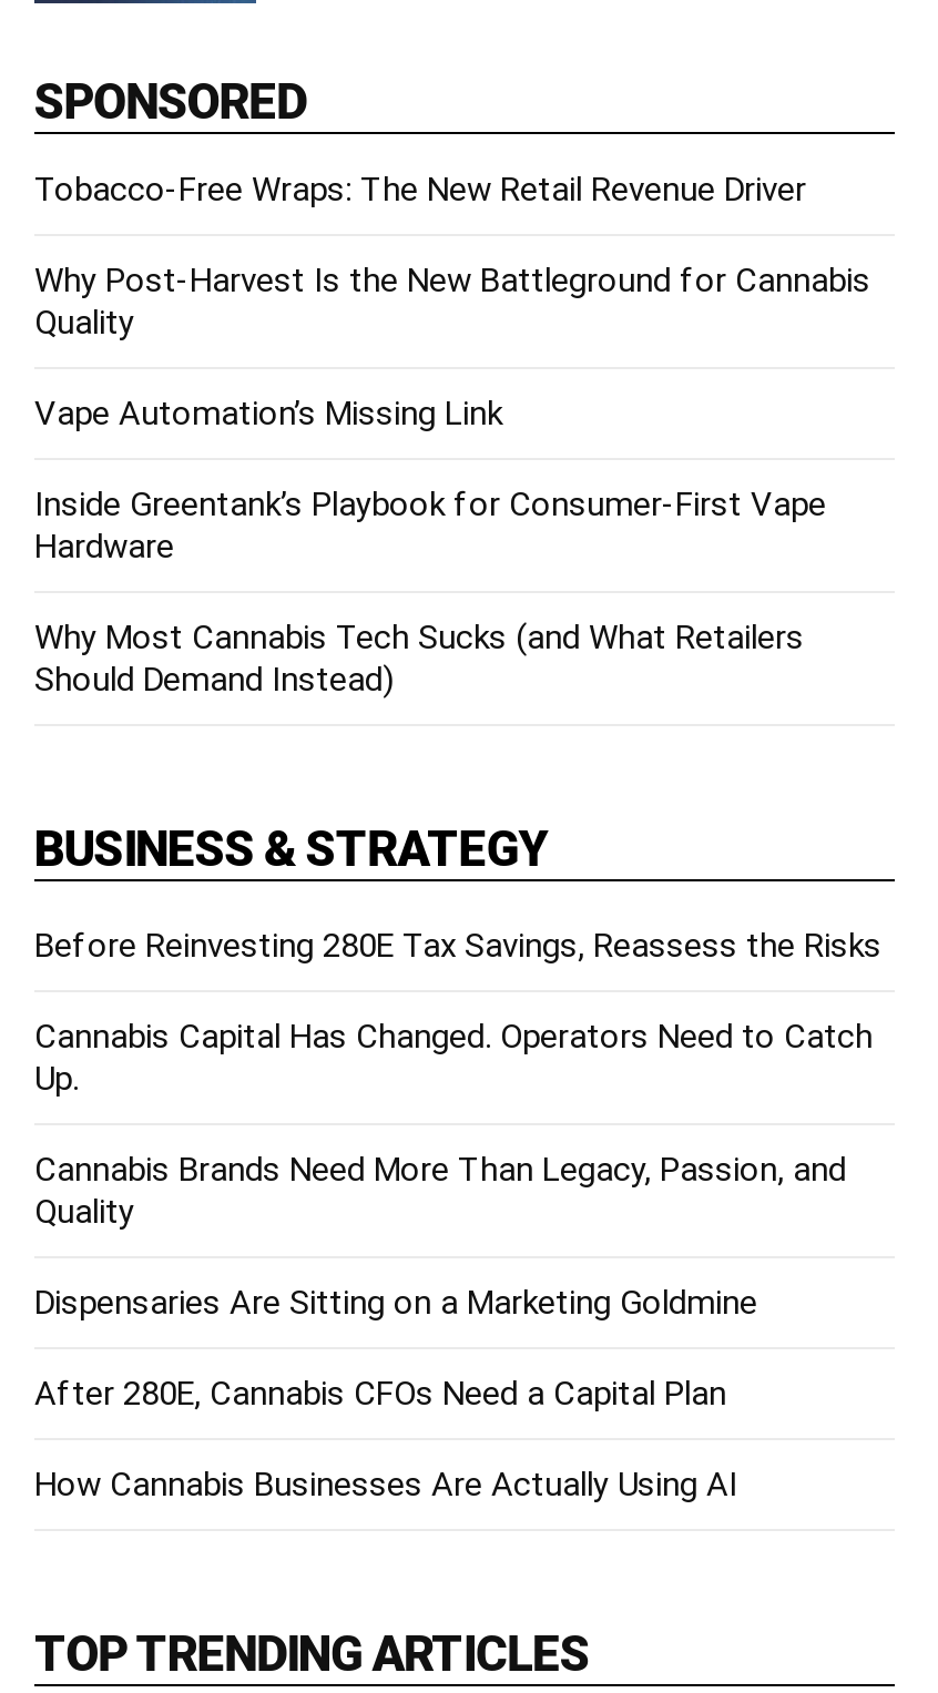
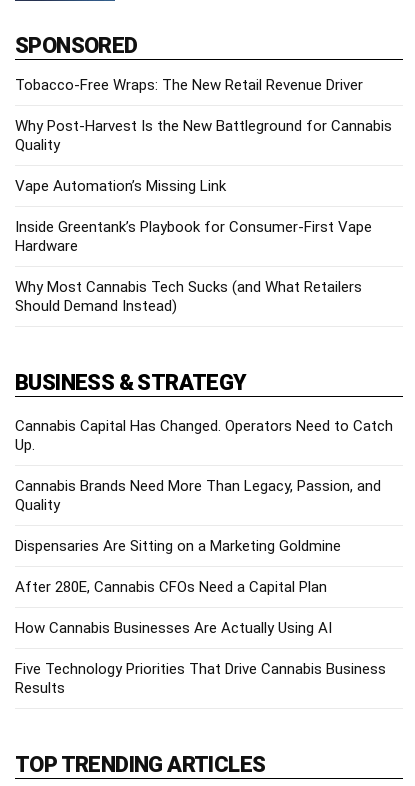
[34,925,881,965] Before Reinvesting 280E Tax Savings, Reassess the Risks -> none
moved [34,1016,873,1503] -> [15,417,393,637]: Cannabis Capital Has Changed. Operators Need to Catch | Up. | Cannabis Brands Need More Than Legacy, Passion, and | Quality | Dispensaries Are Sitting on a Marketing Goldmine | After 280E, Cannabis CFOs Need a Capital Plan | How Cannabis Businesses Are Actually Using AI
none -> [15,660,386,697] Five Technology Priorities That Drive Cannabis Business | Results

